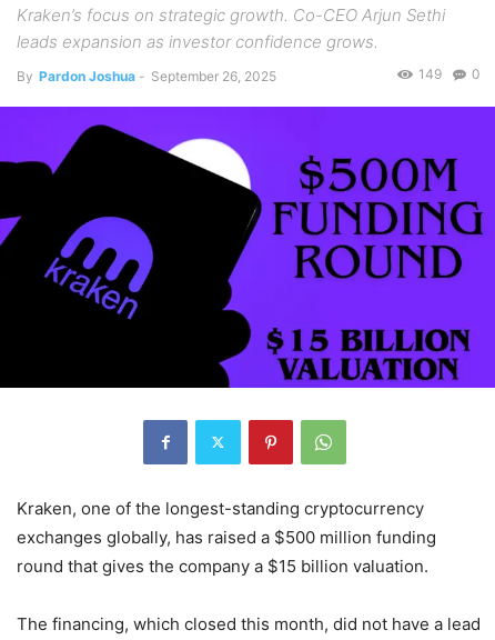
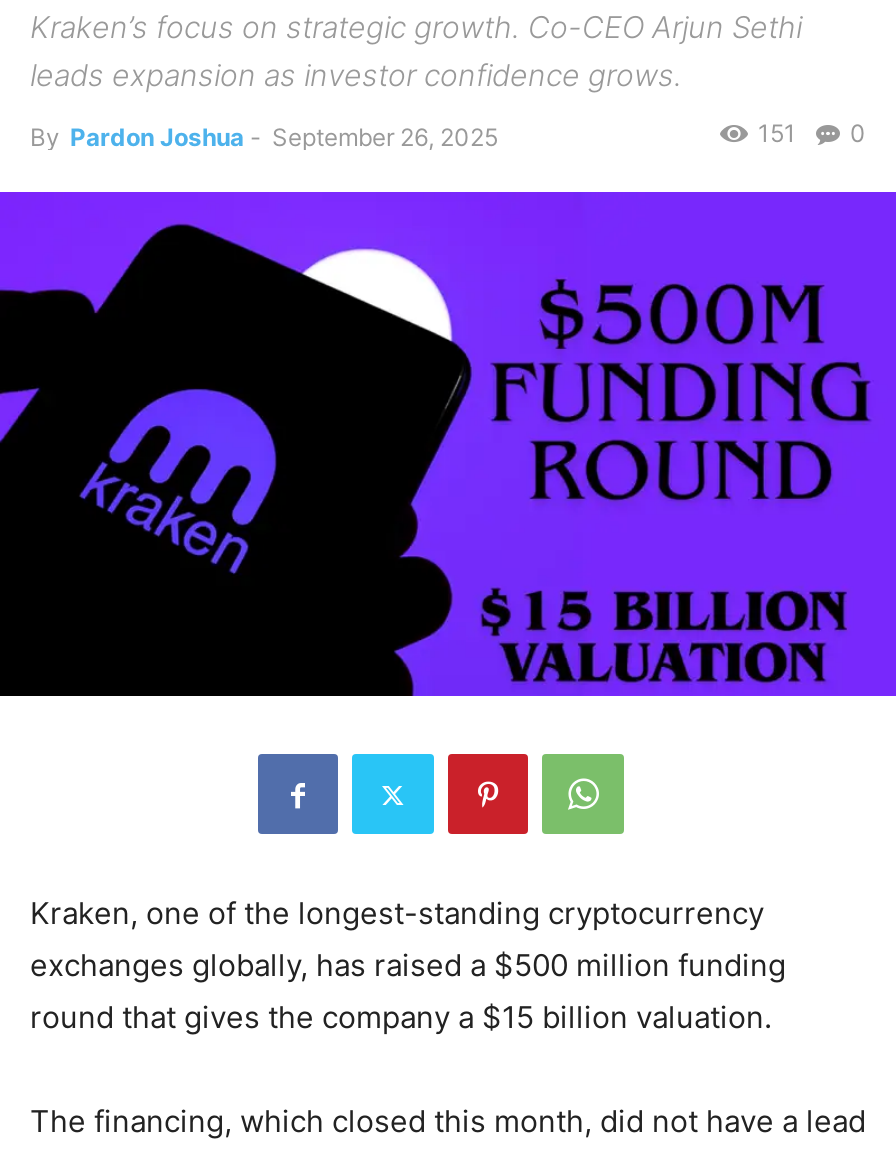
[418,66,481,82] 149 0 -> [758,118,866,148] 151 0

